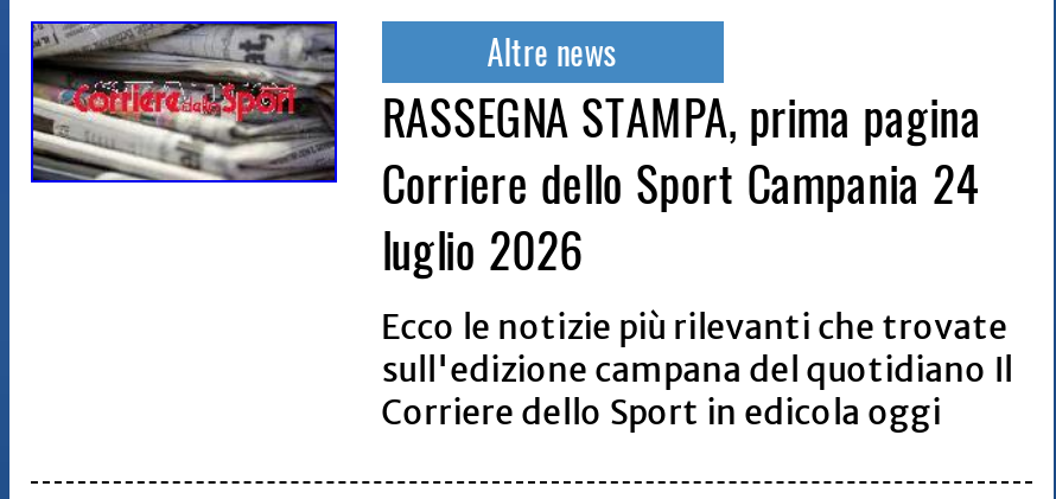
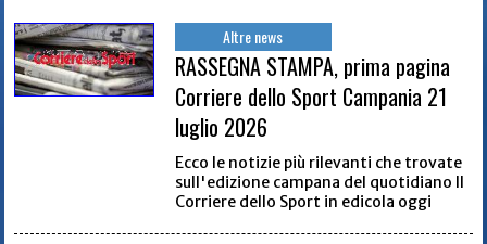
[382,146,980,218] Corriere dello Sport Campania 24 -> [175,80,447,113] Corriere dello Sport Campania 21

